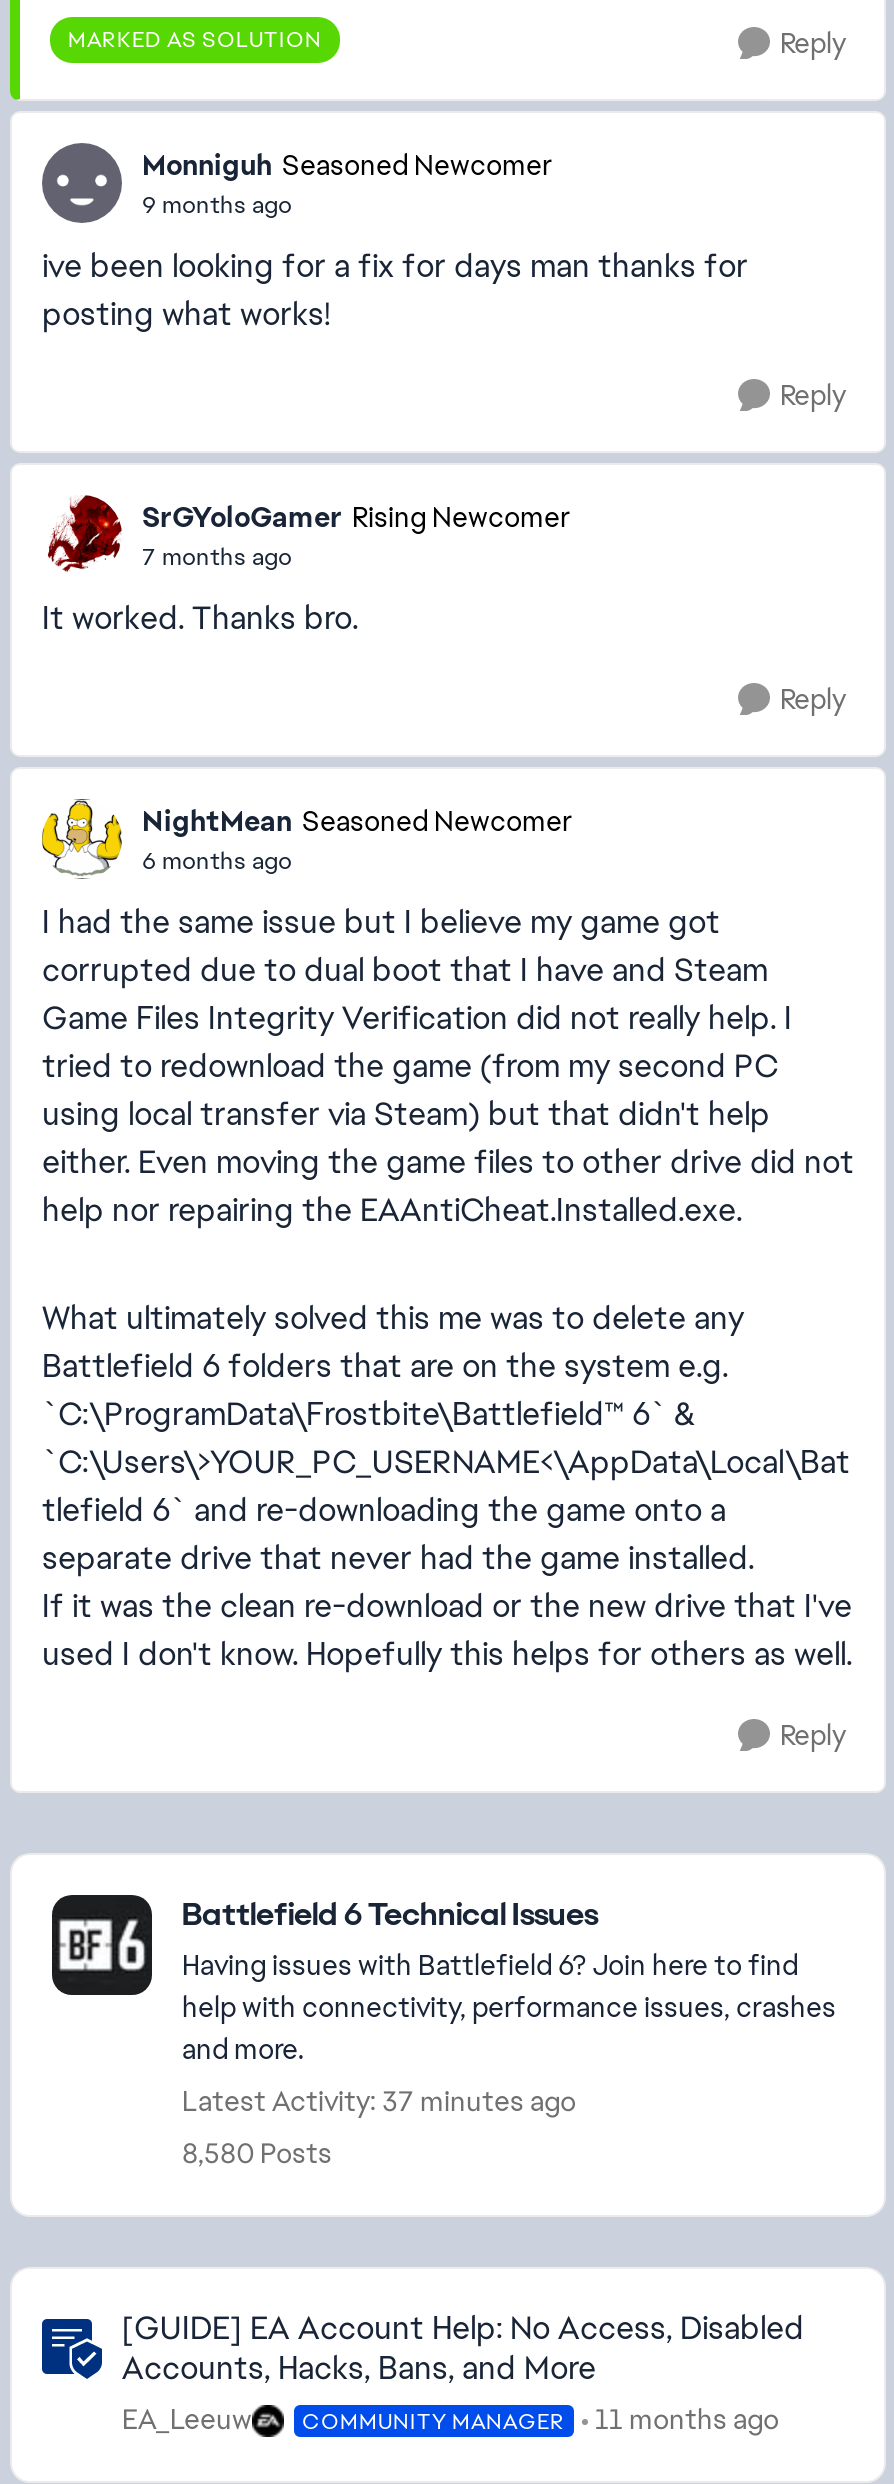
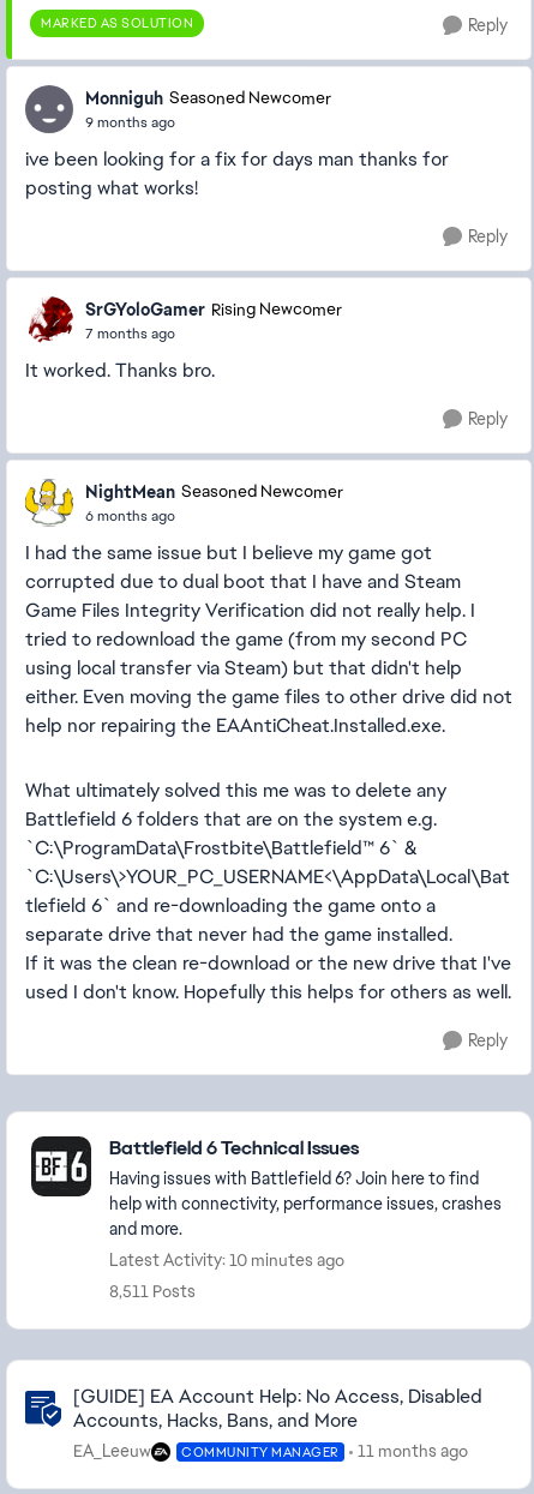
[182,2083,576,2119] Latest Activity: 37 minutes ago -> [109,1249,344,1271] Latest Activity: 10 minutes ago
[182,2135,332,2171] 8,580 Posts -> [109,1280,196,1302] 8,511 Posts

